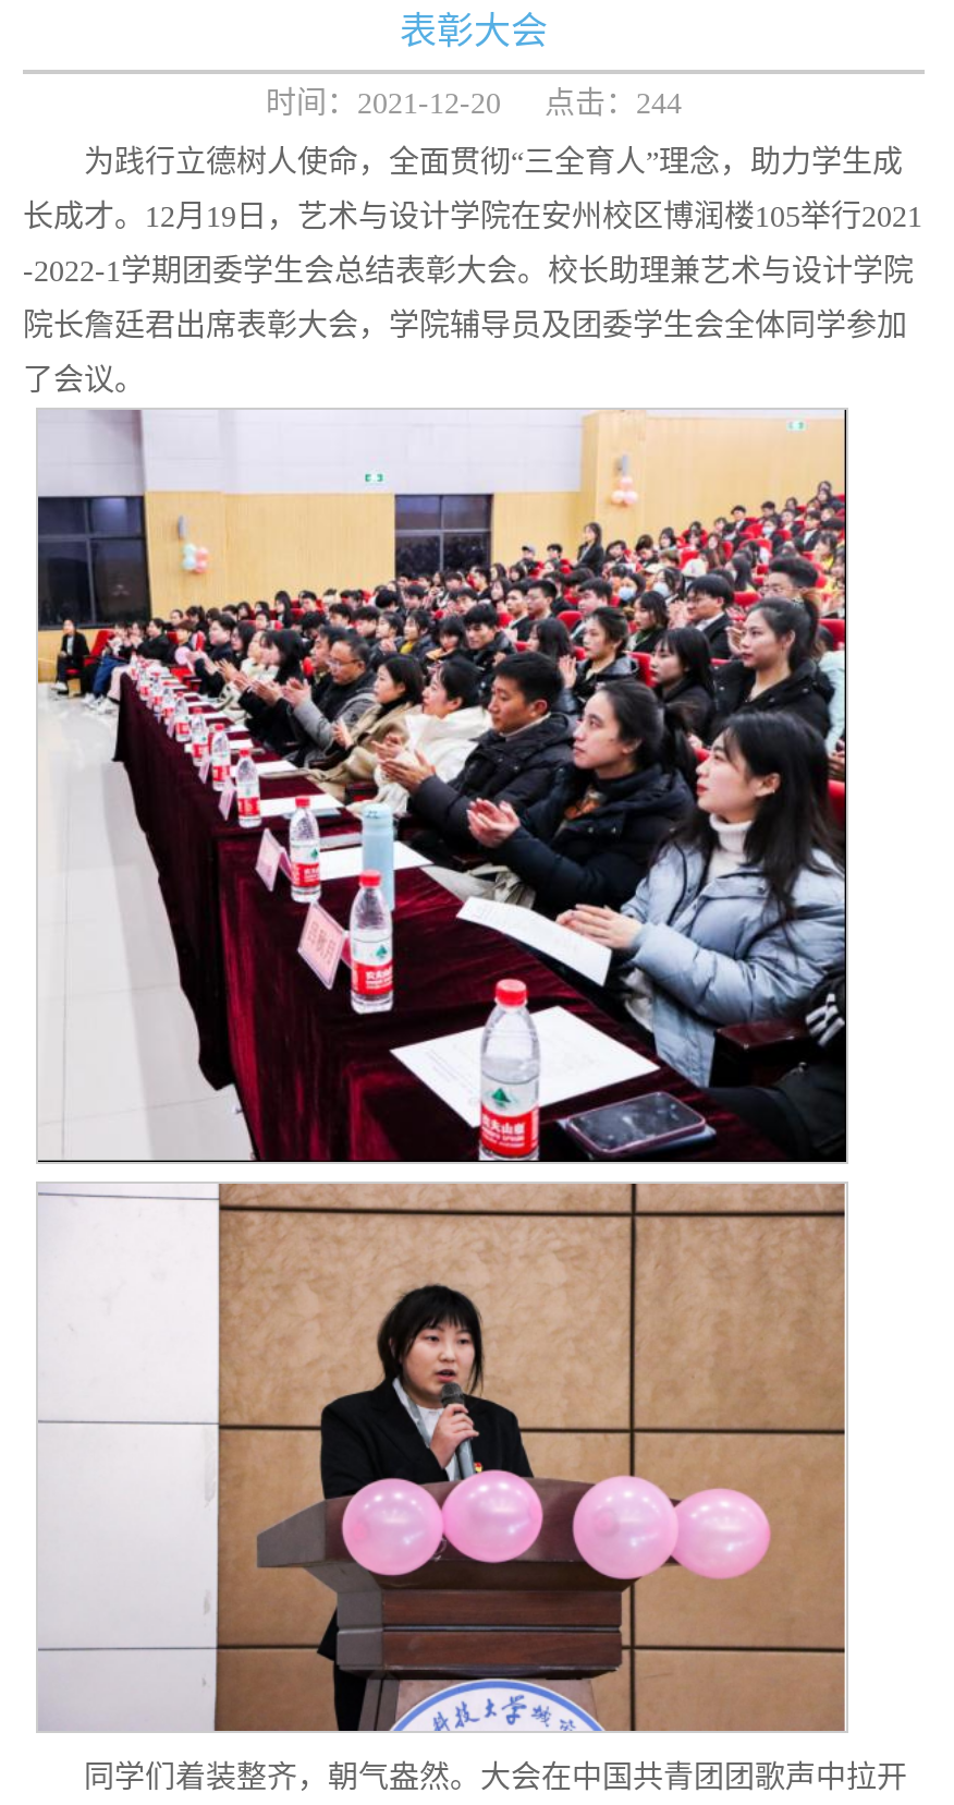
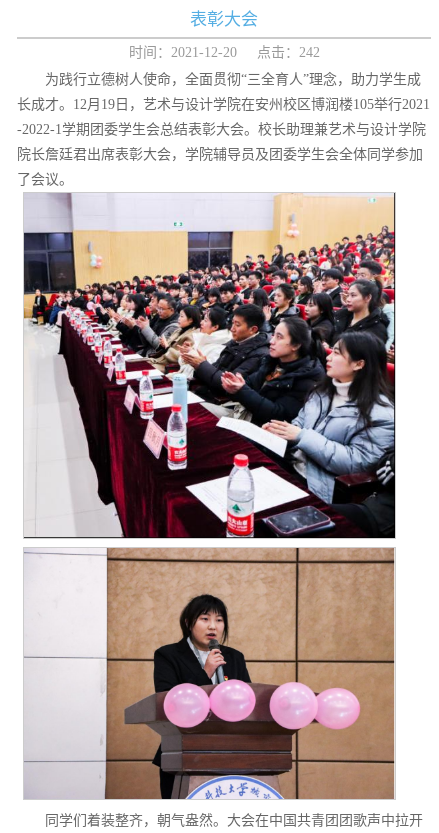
[266,87,682,120] 时间：2021-12-20 点击：244 -> [128,45,319,60] 时间：2021-12-20 点击：242

